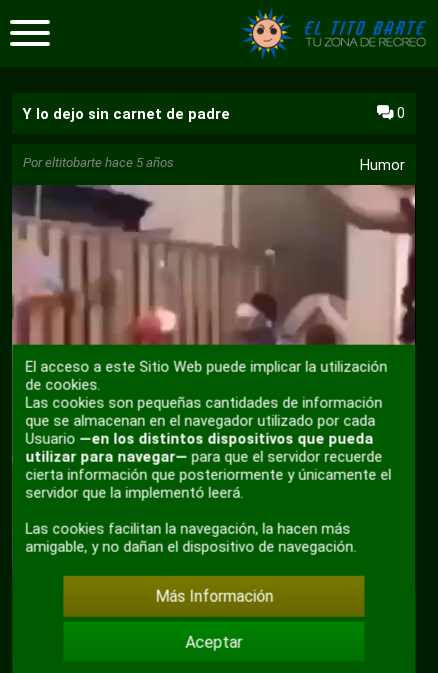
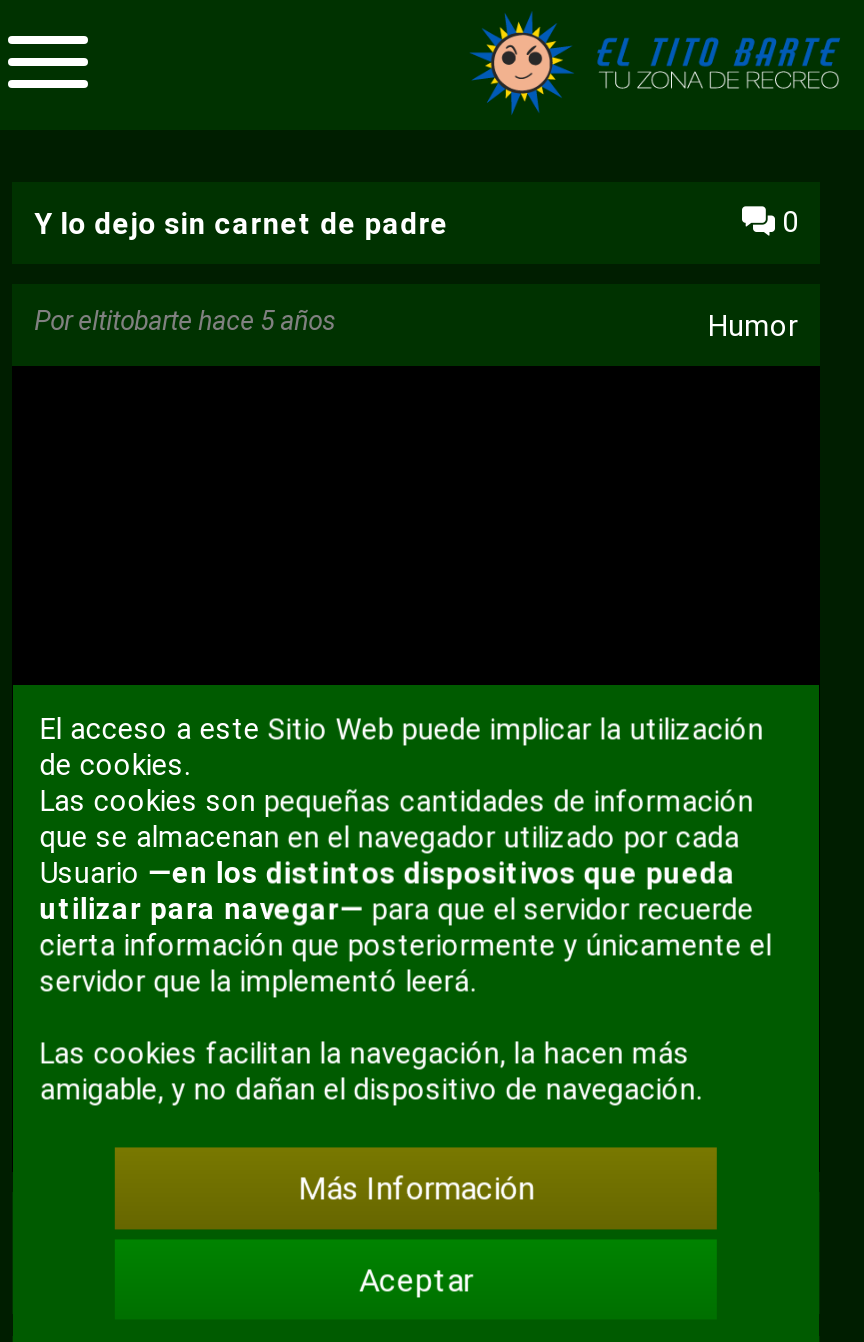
[11,184,416,365] [image] -> none

